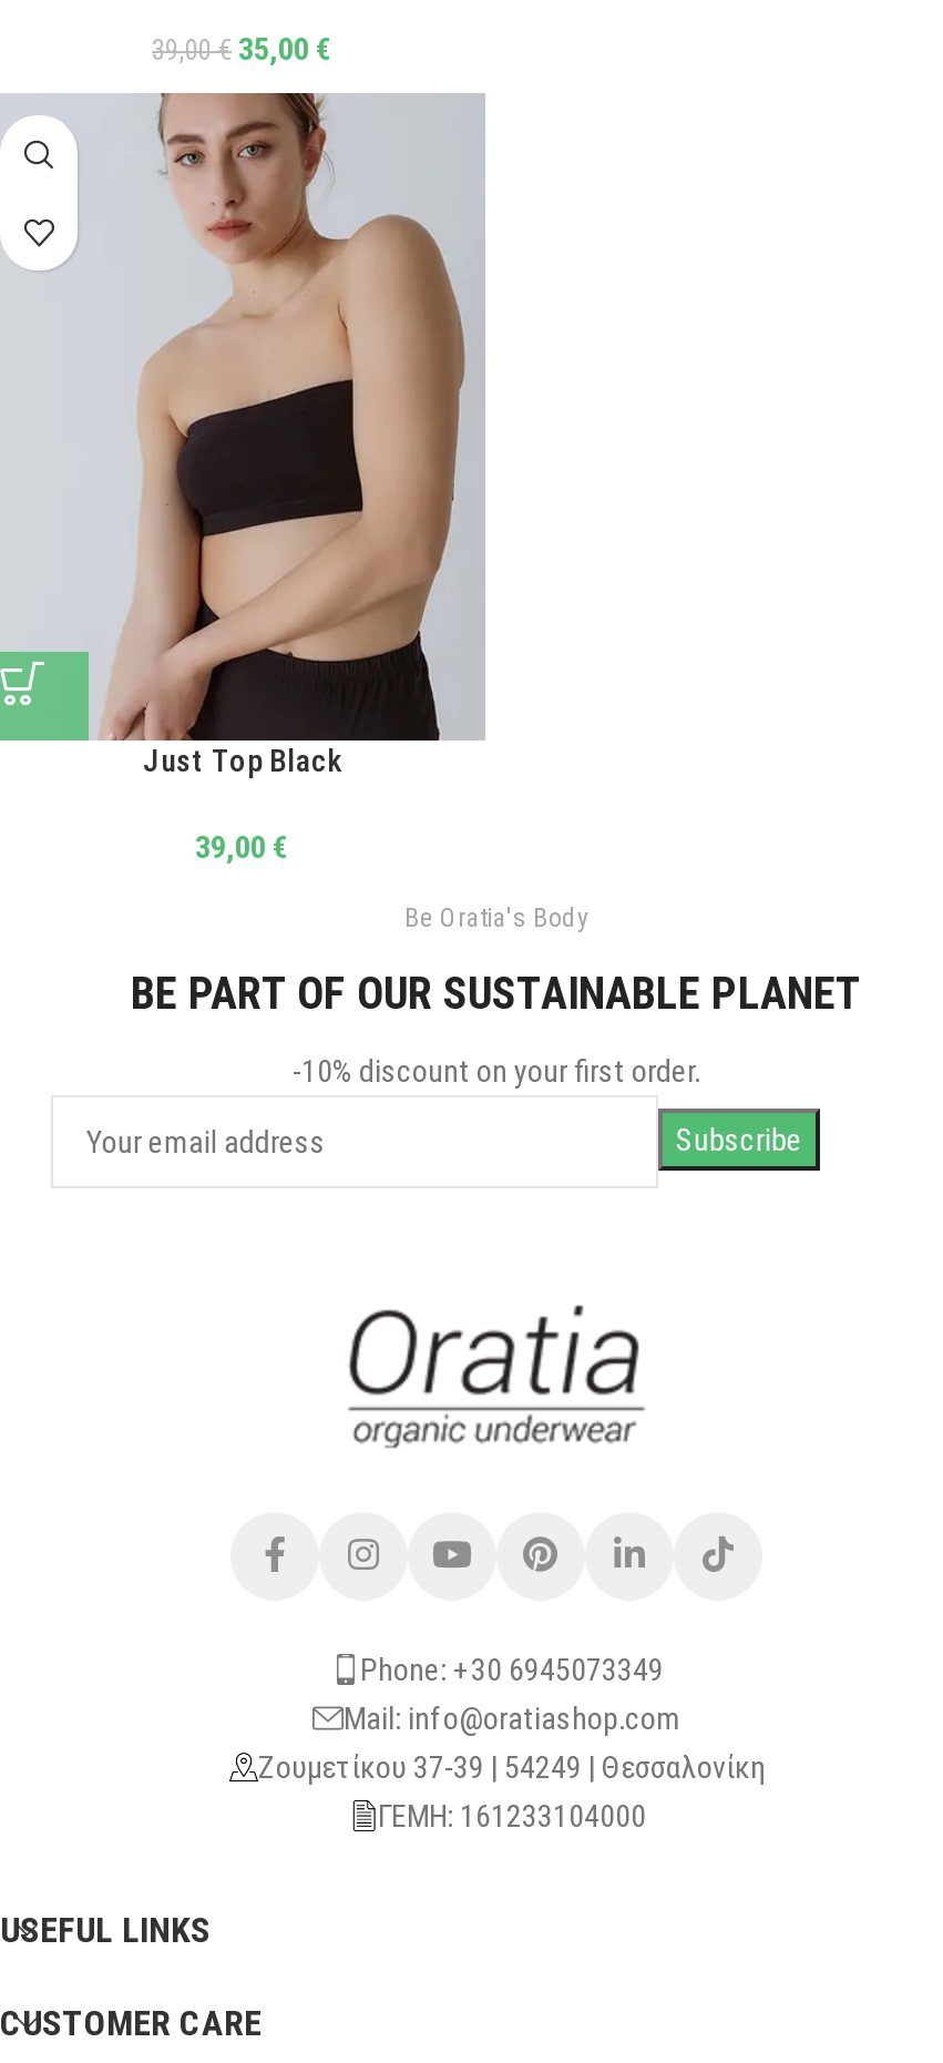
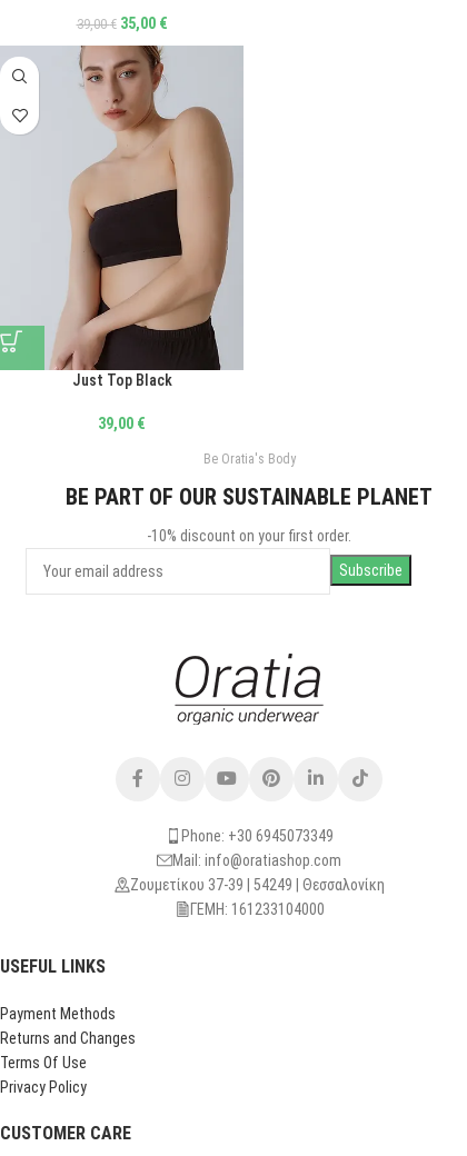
none -> [0,1005,136,1096] Payment Methods | Returns and Changes | Terms Of Use | Privacy Policy

